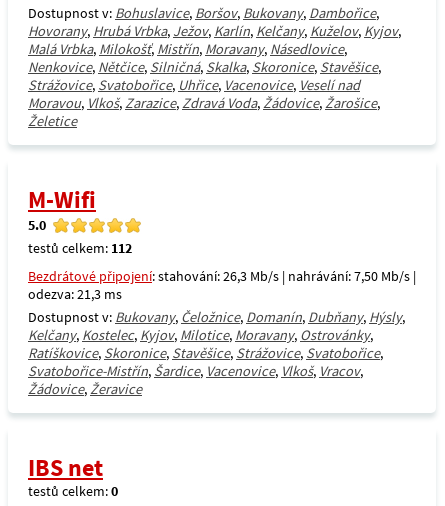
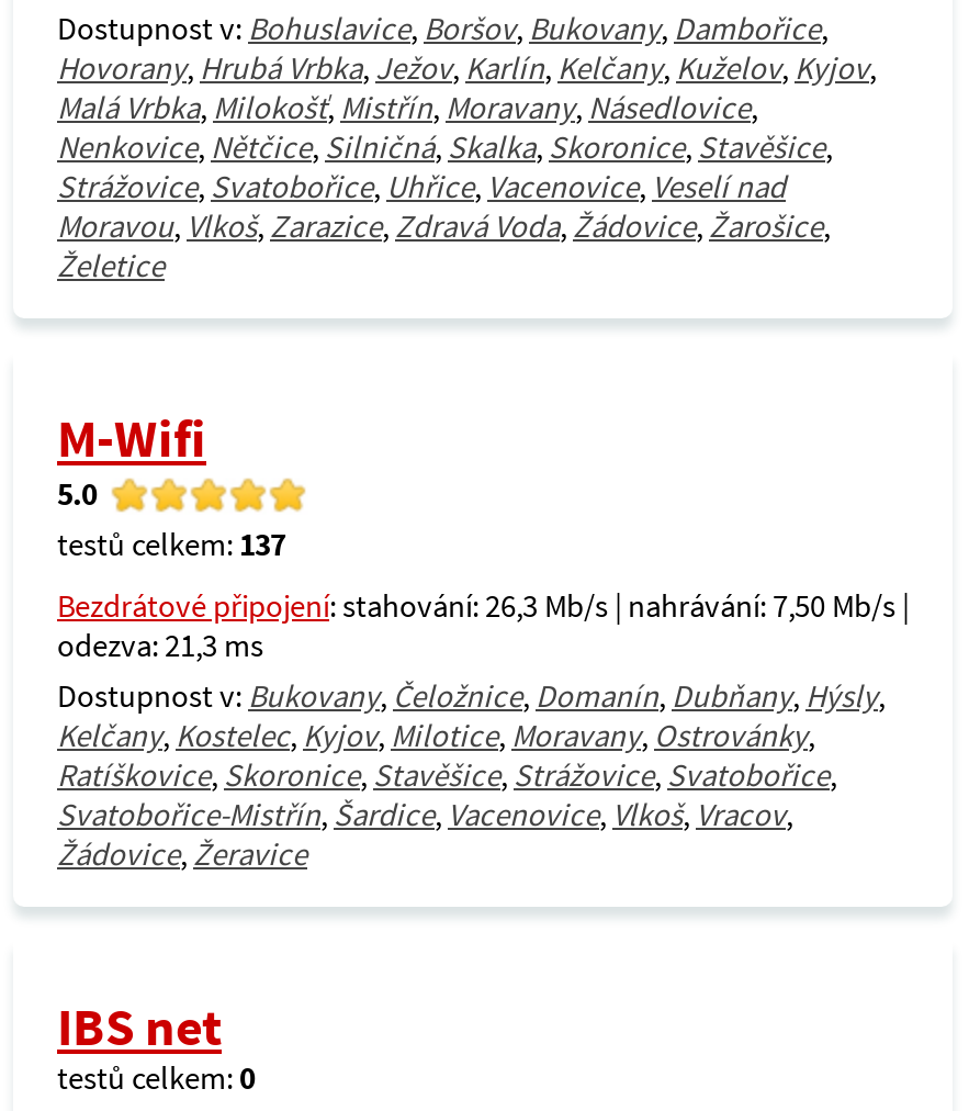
[28,239,132,257] testů celkem: 112 -> [57,525,285,564] testů celkem: 137

